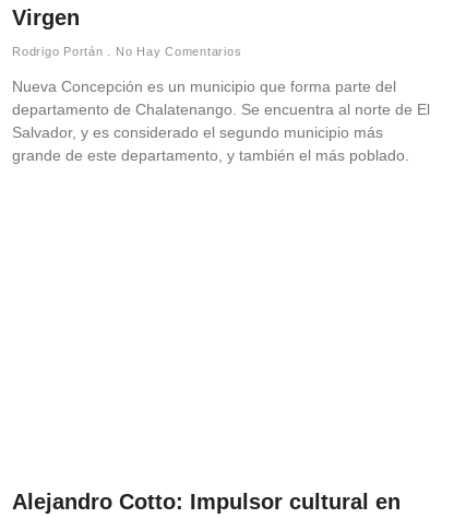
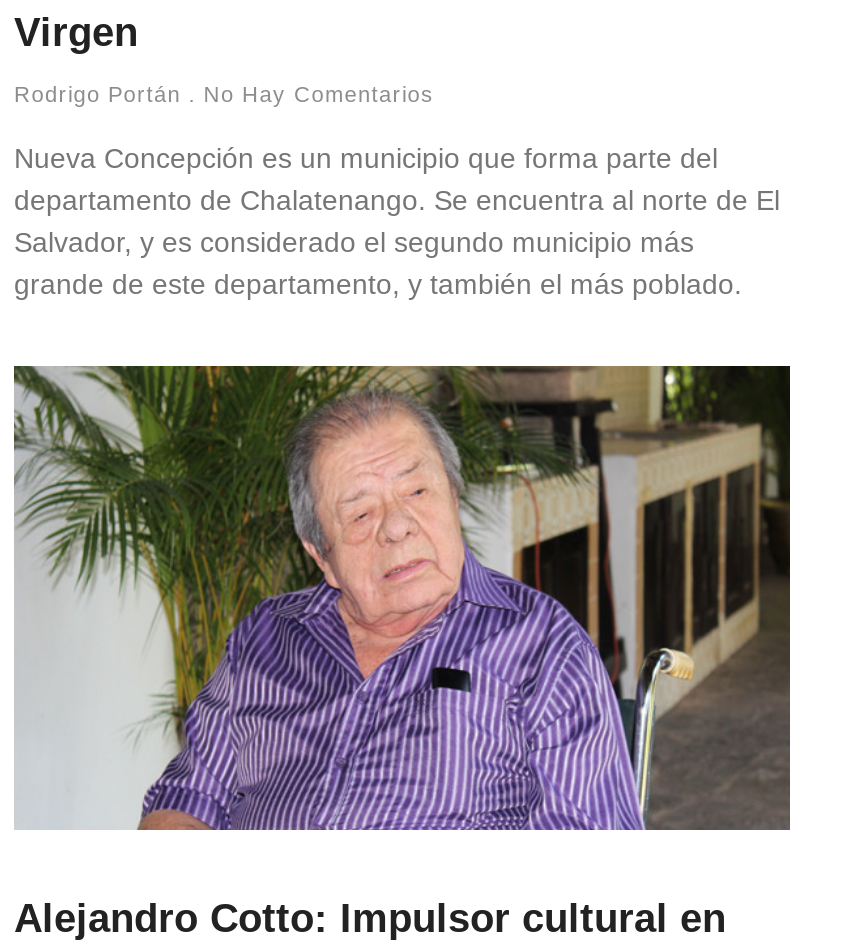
none -> [12,364,792,832] [image]

